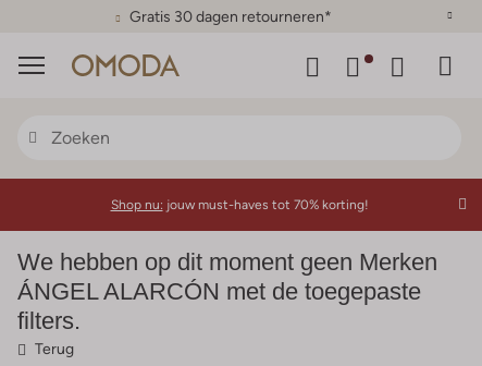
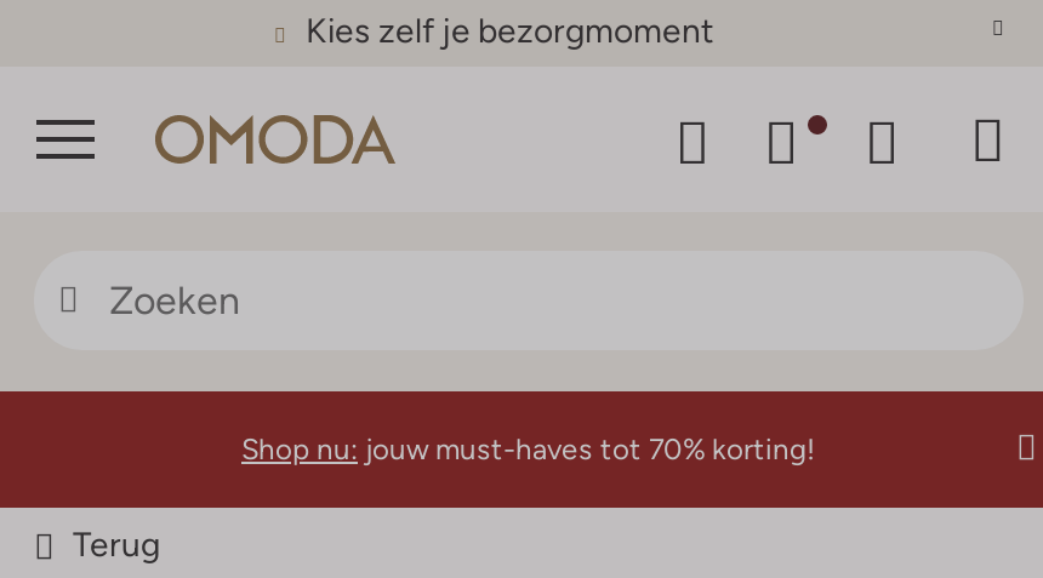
[129,8,332,25] Gratis 30 dagen retourneren* -> [306,11,713,50] Kies zelf je bezorgmoment
[17,248,437,334] We hebben op dit moment geen Merken | ÁNGEL ALARCÓN met de toegepaste | filters. -> none

